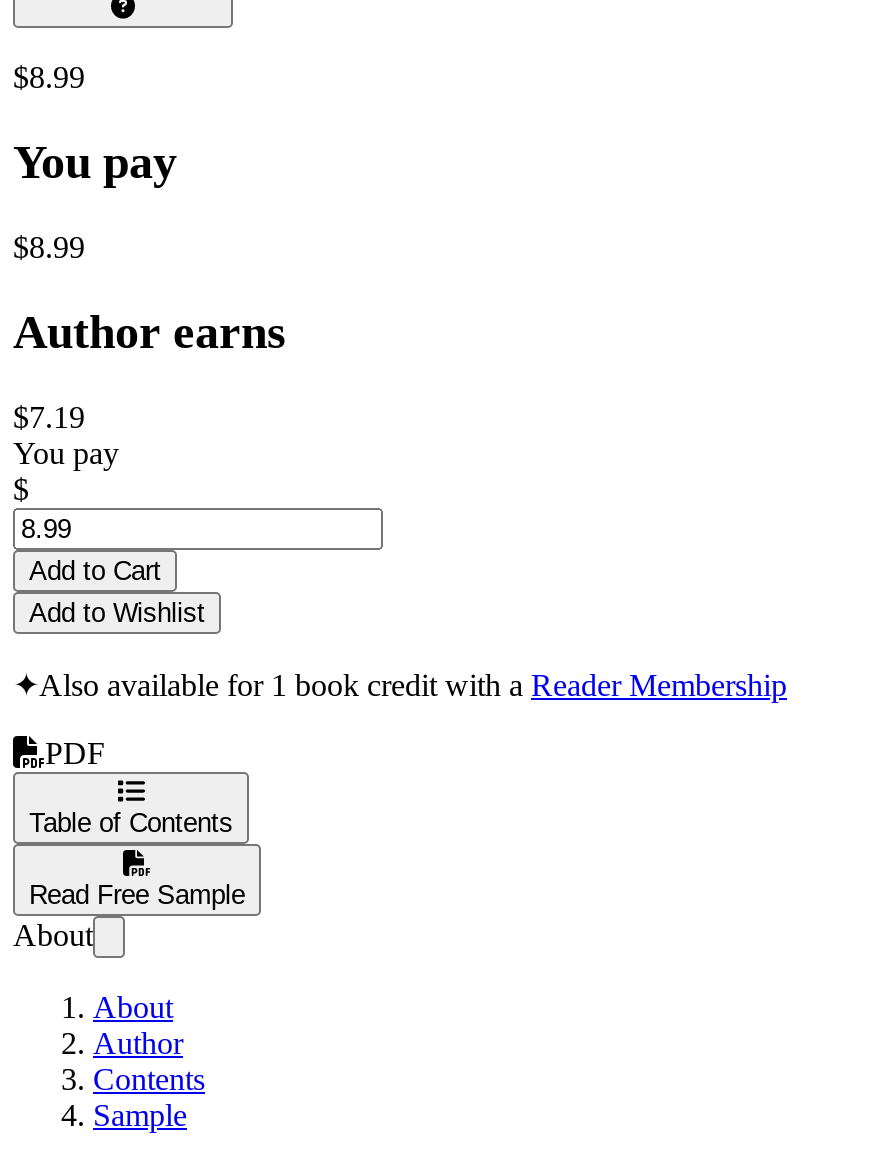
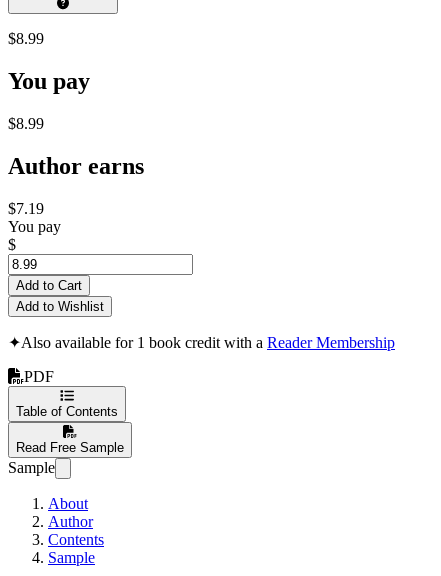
[13,918,93,952] About -> [8,459,55,476] Sample

